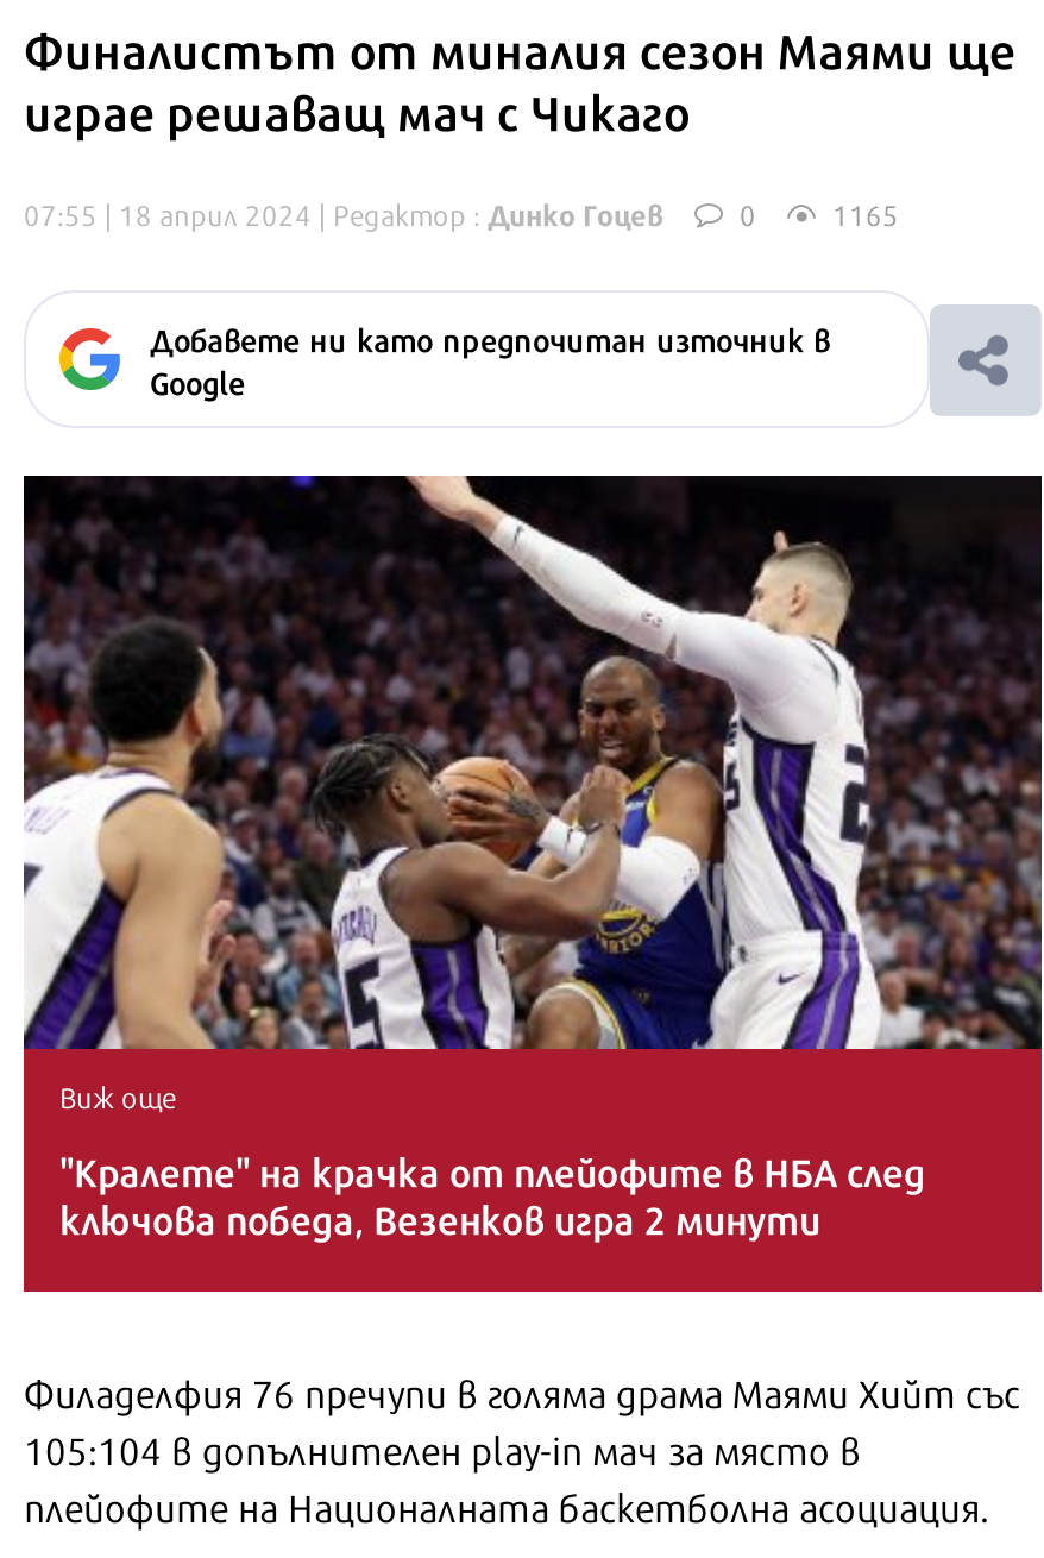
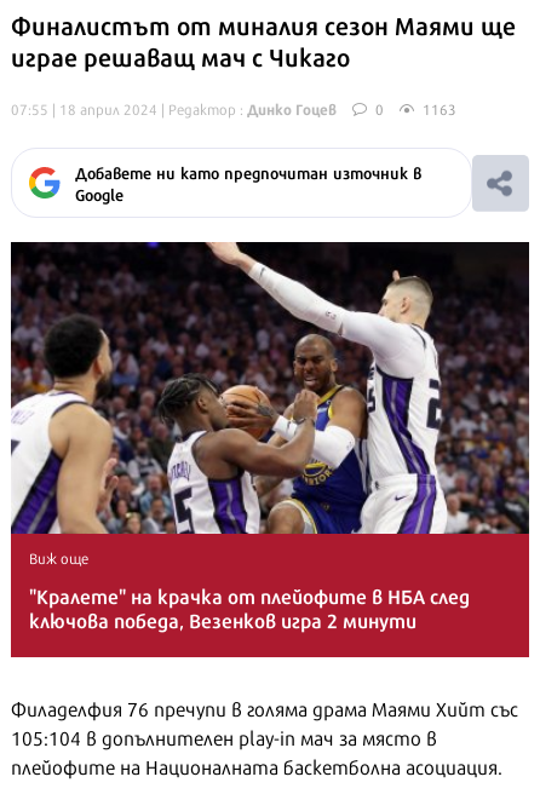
[832,193,899,236] 1165 -> [423,98,456,120] 1163

